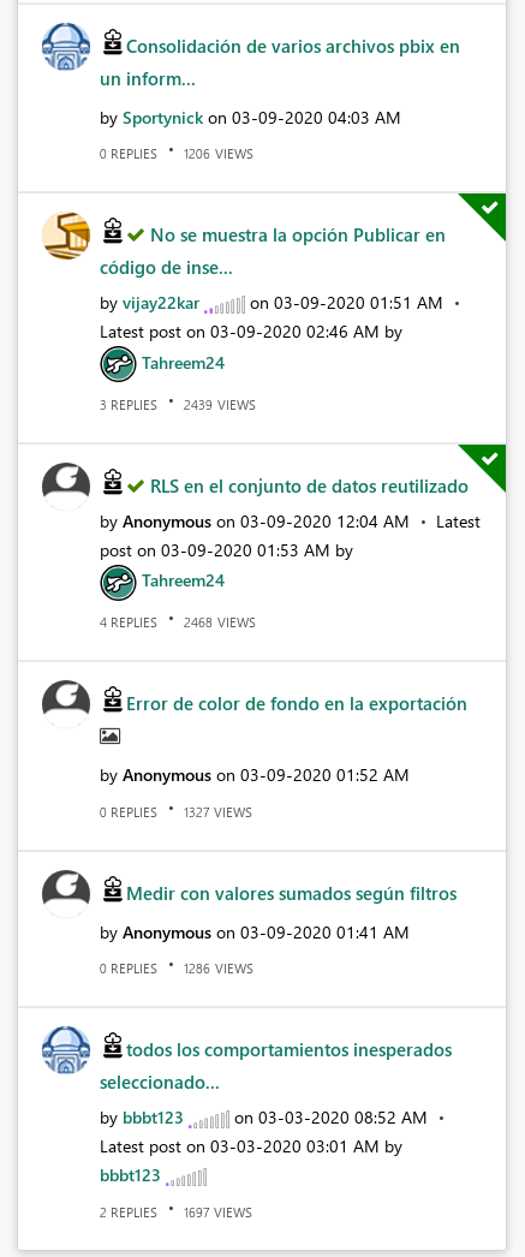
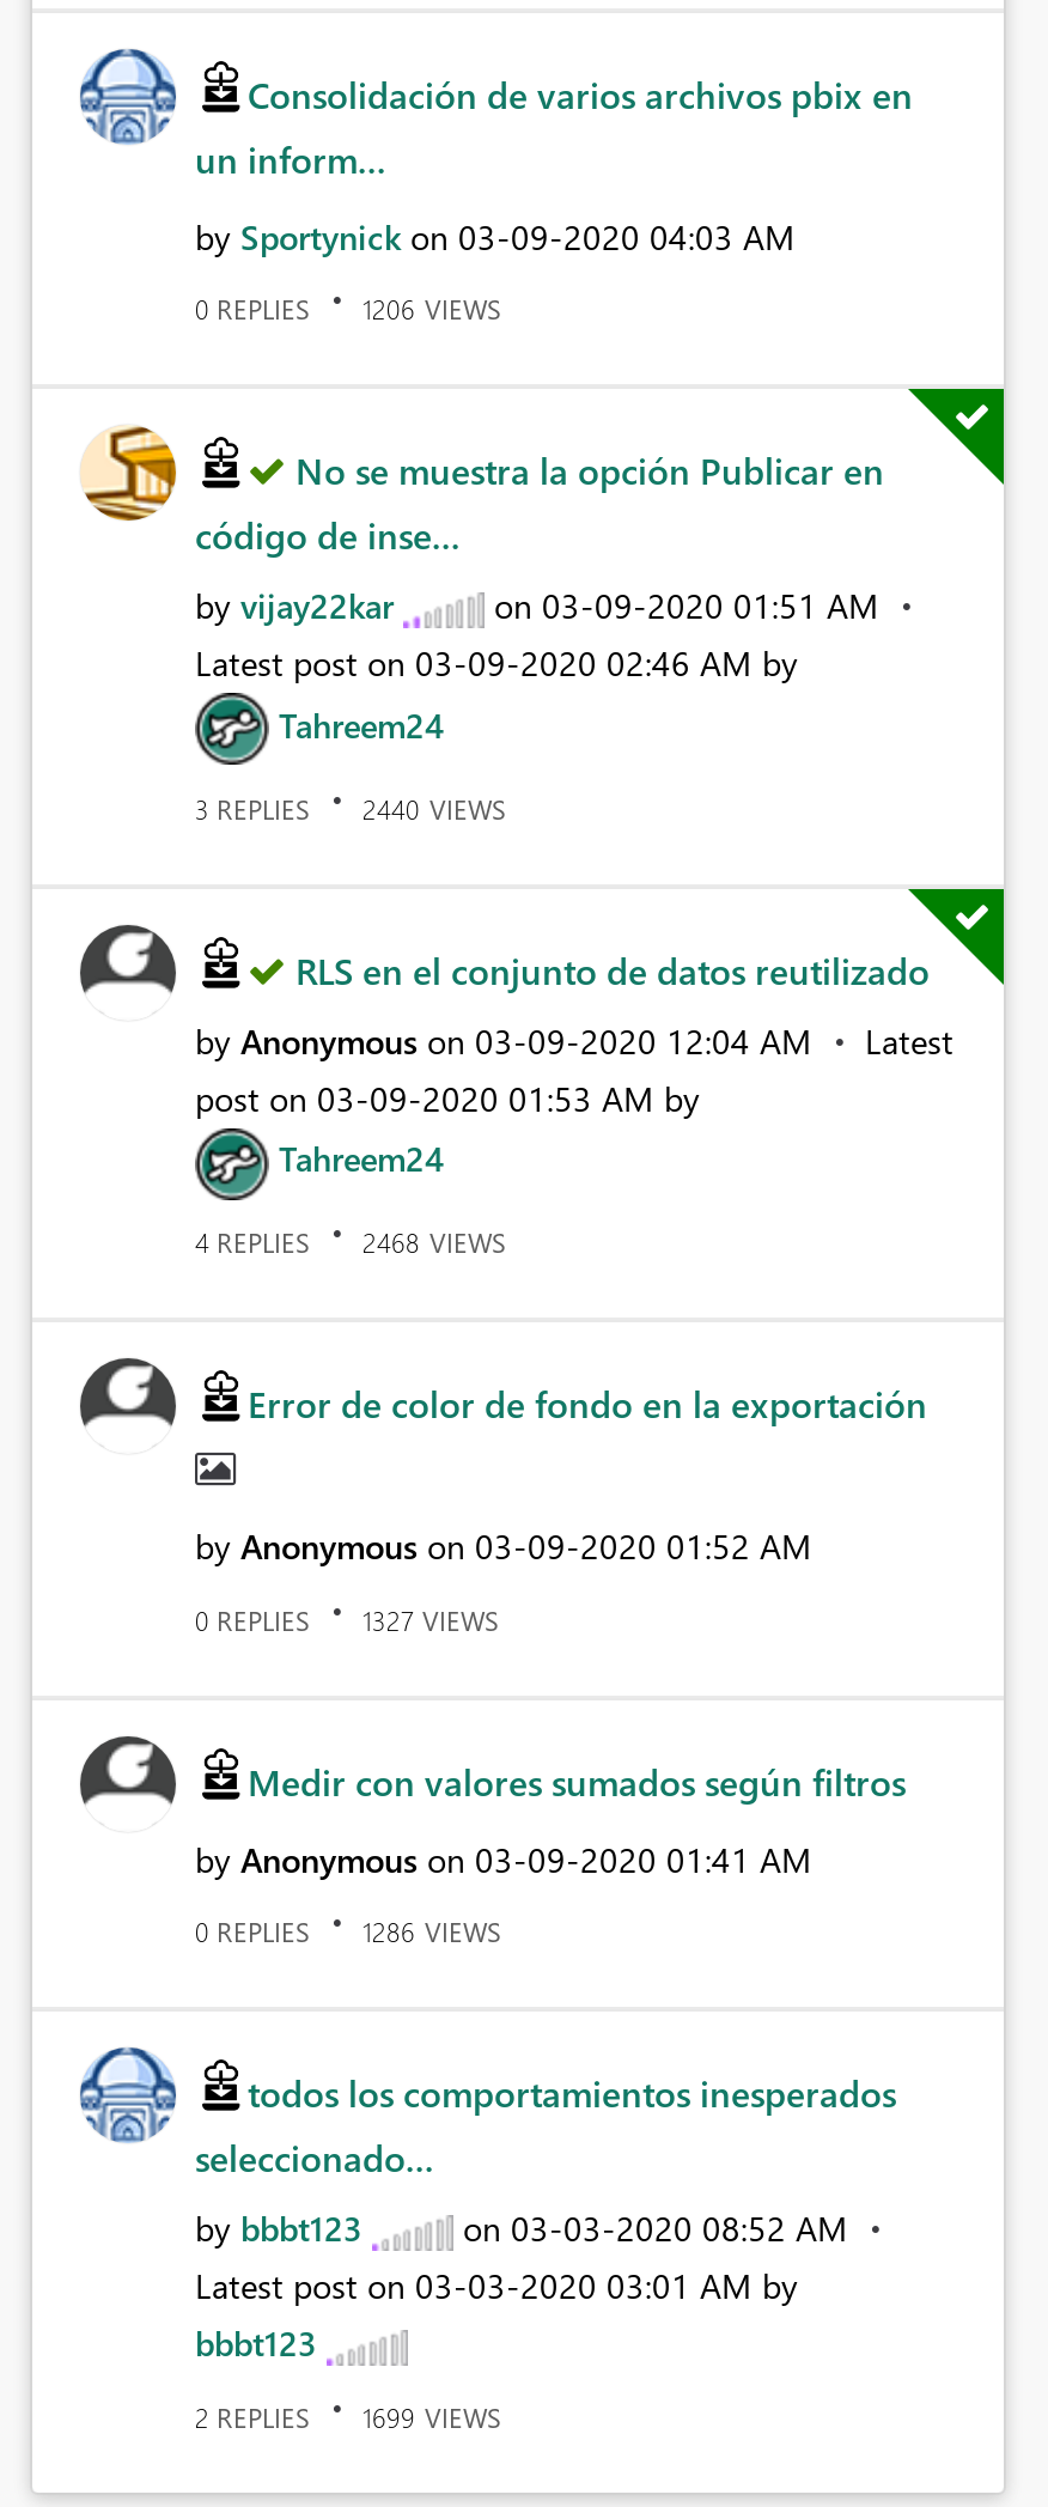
[100,395,256,413] 3 REPLIES 2439 VIEWS -> [195,791,506,827] 3 REPLIES 2440 VIEWS
[100,1203,252,1221] 2 REPLIES 1697 VIEWS -> [195,2399,501,2435] 2 REPLIES 1699 VIEWS

